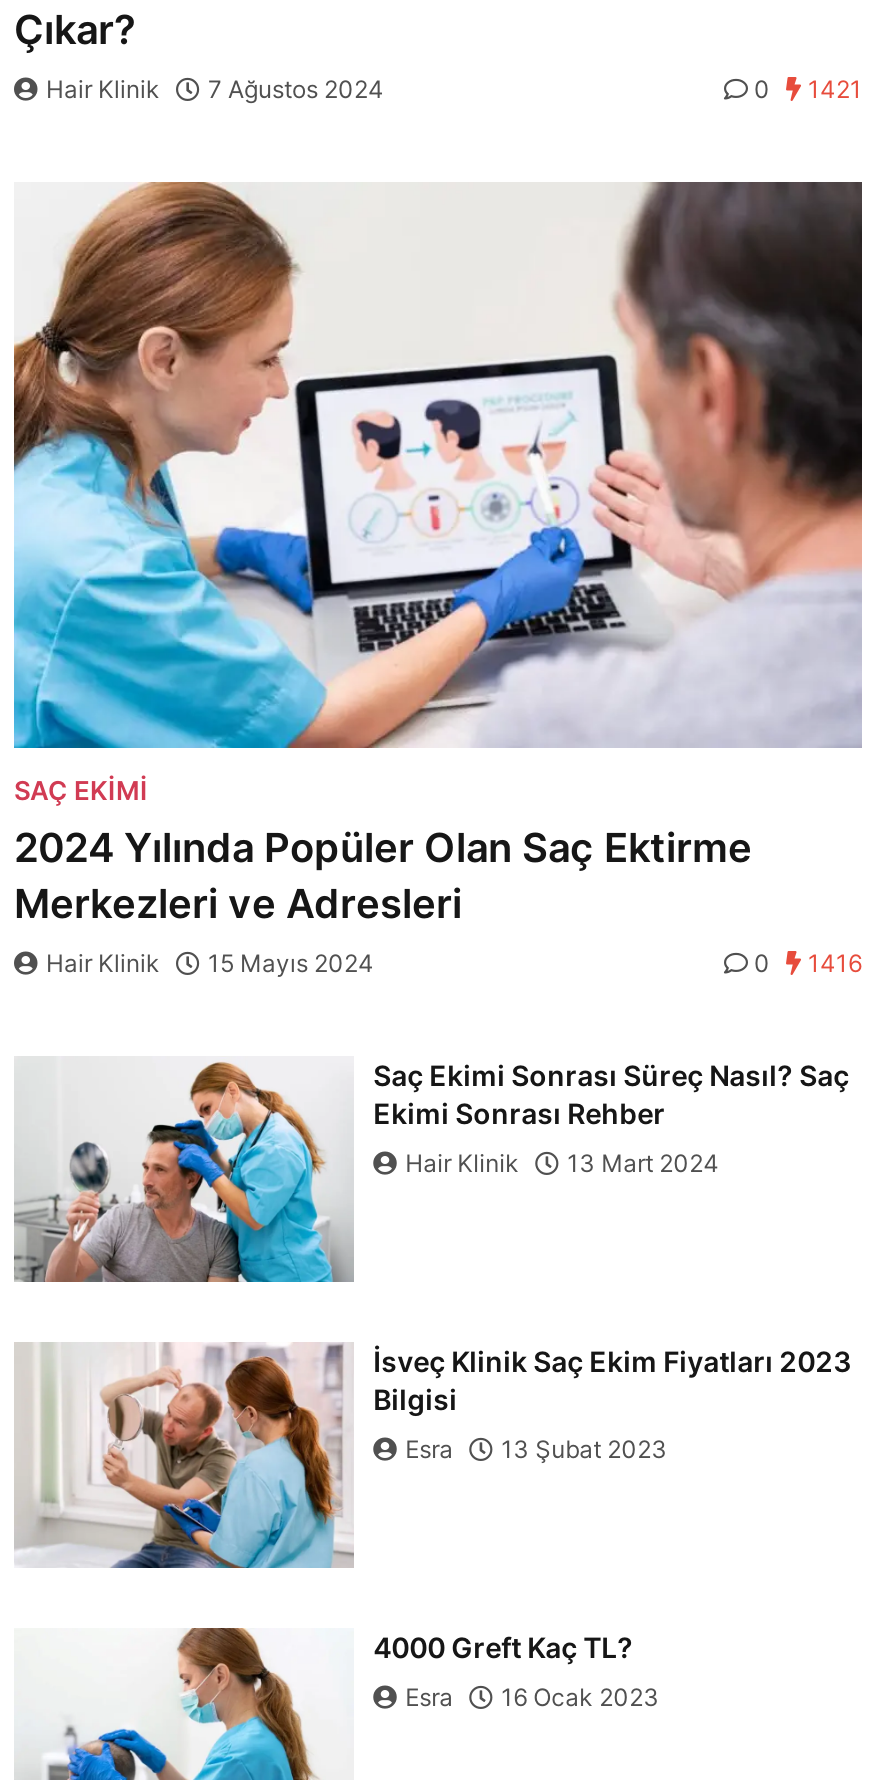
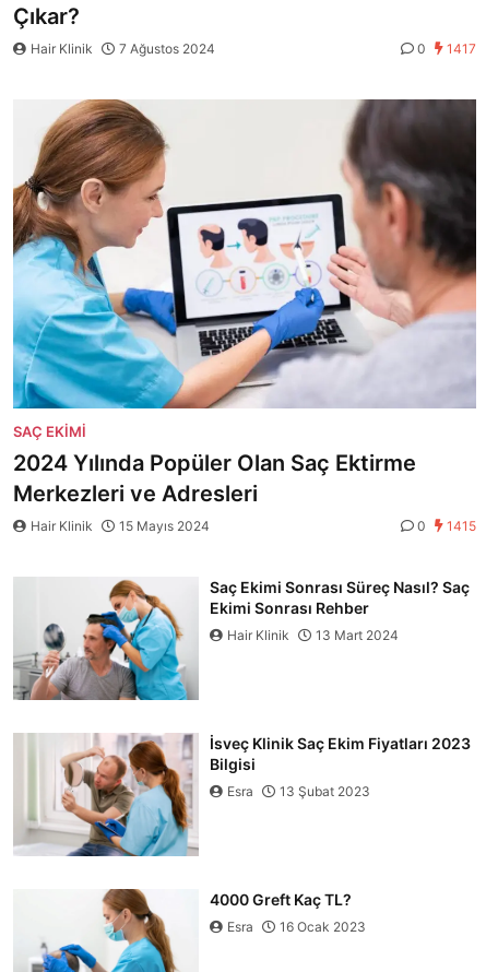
[748,74,862,104] 0 1421 -> [414,40,476,57] 0 1417
[748,947,862,977] 0 1416 -> [414,517,476,534] 0 1415

